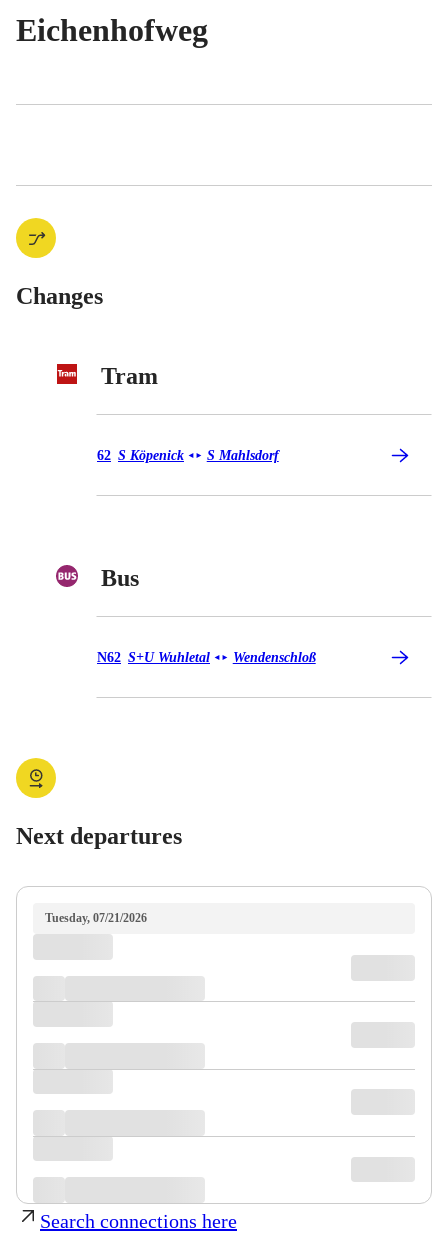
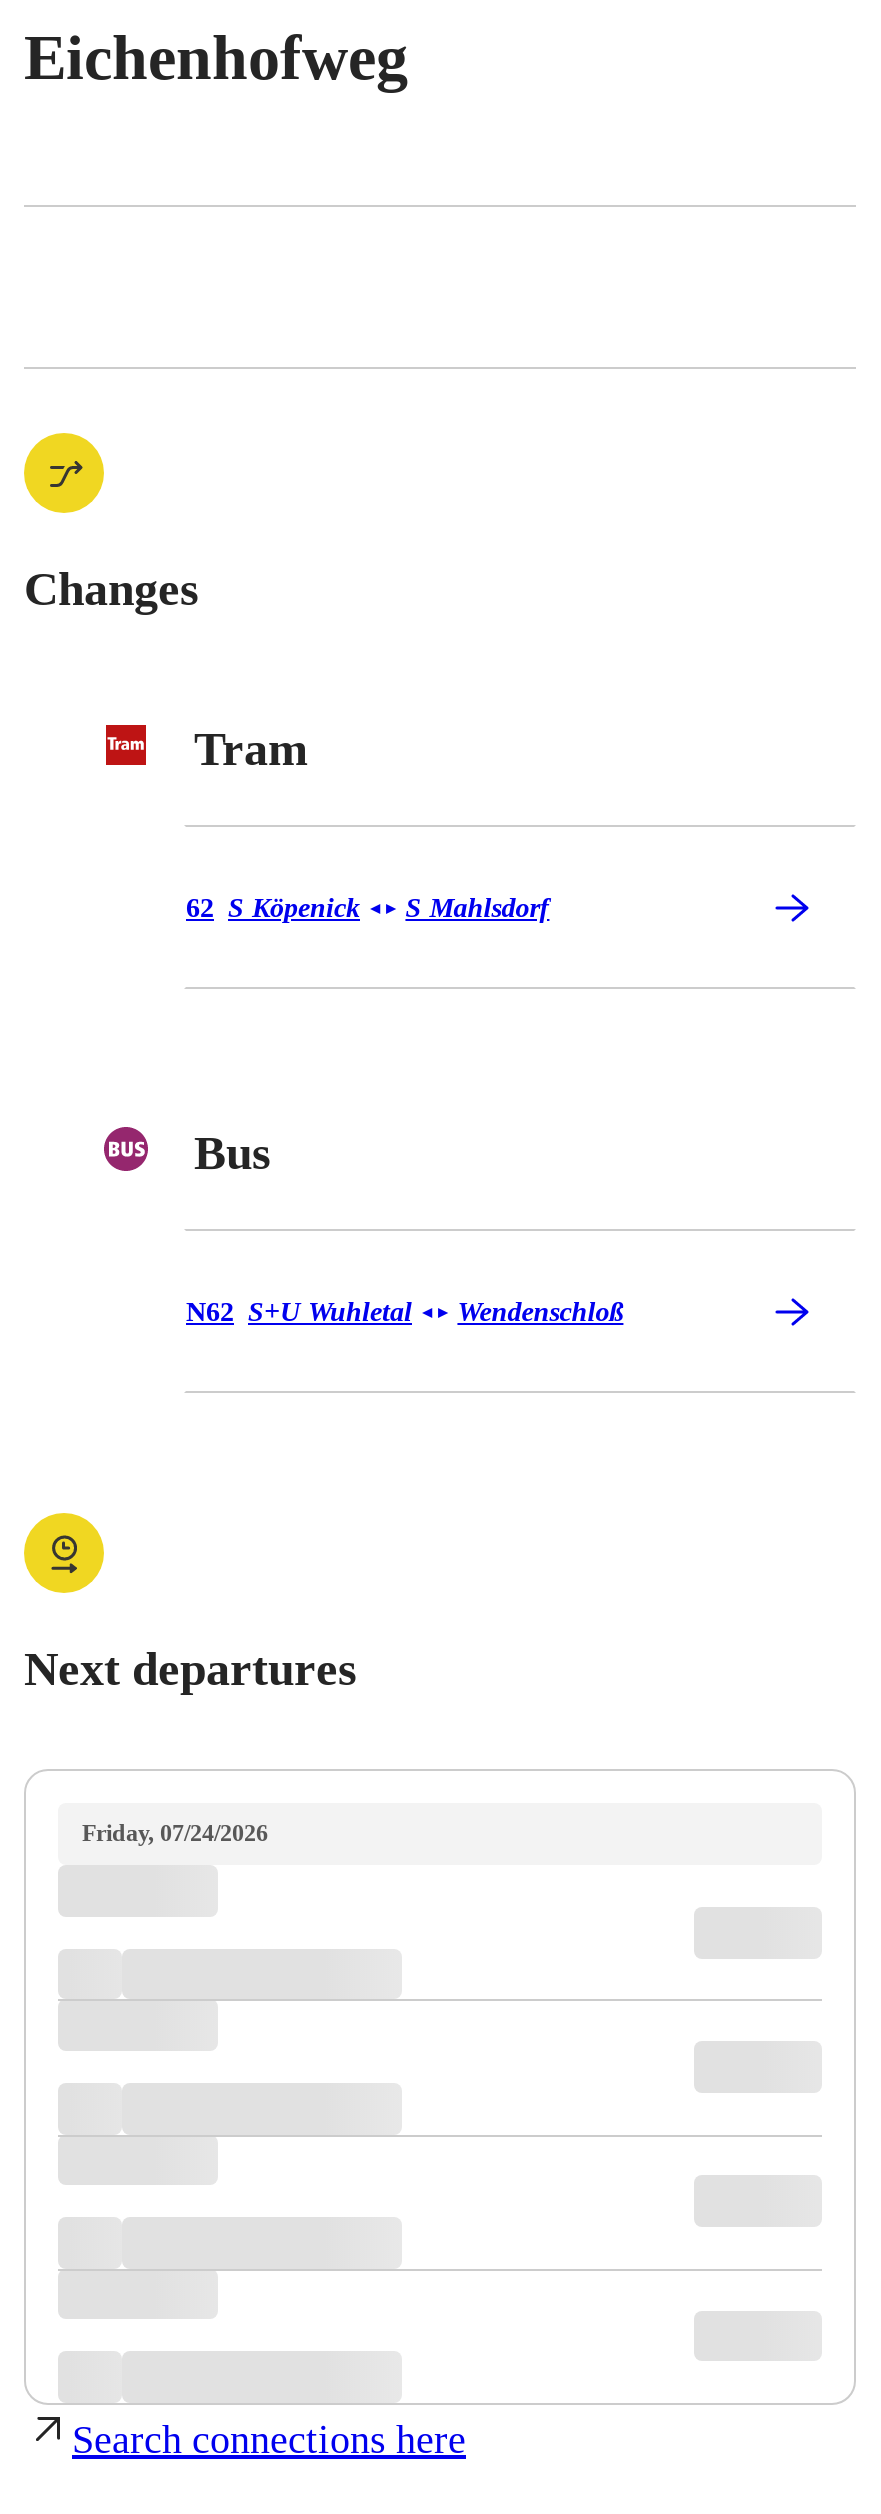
[45,911,147,925] Tuesday, 07/21/2026 -> [82,1819,268,1847] Friday, 07/24/2026

